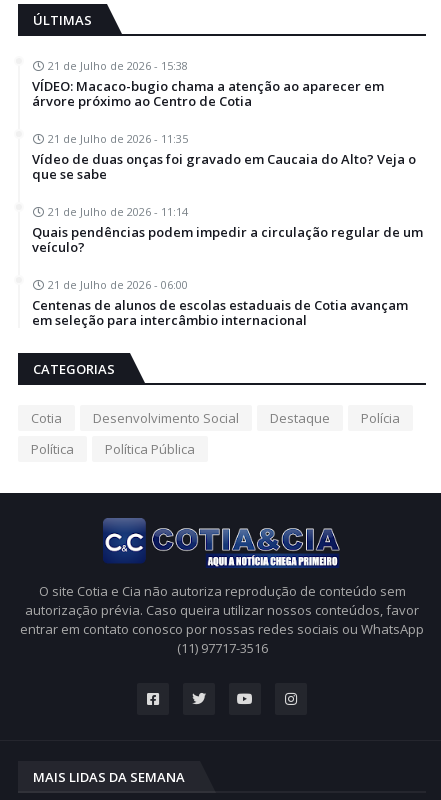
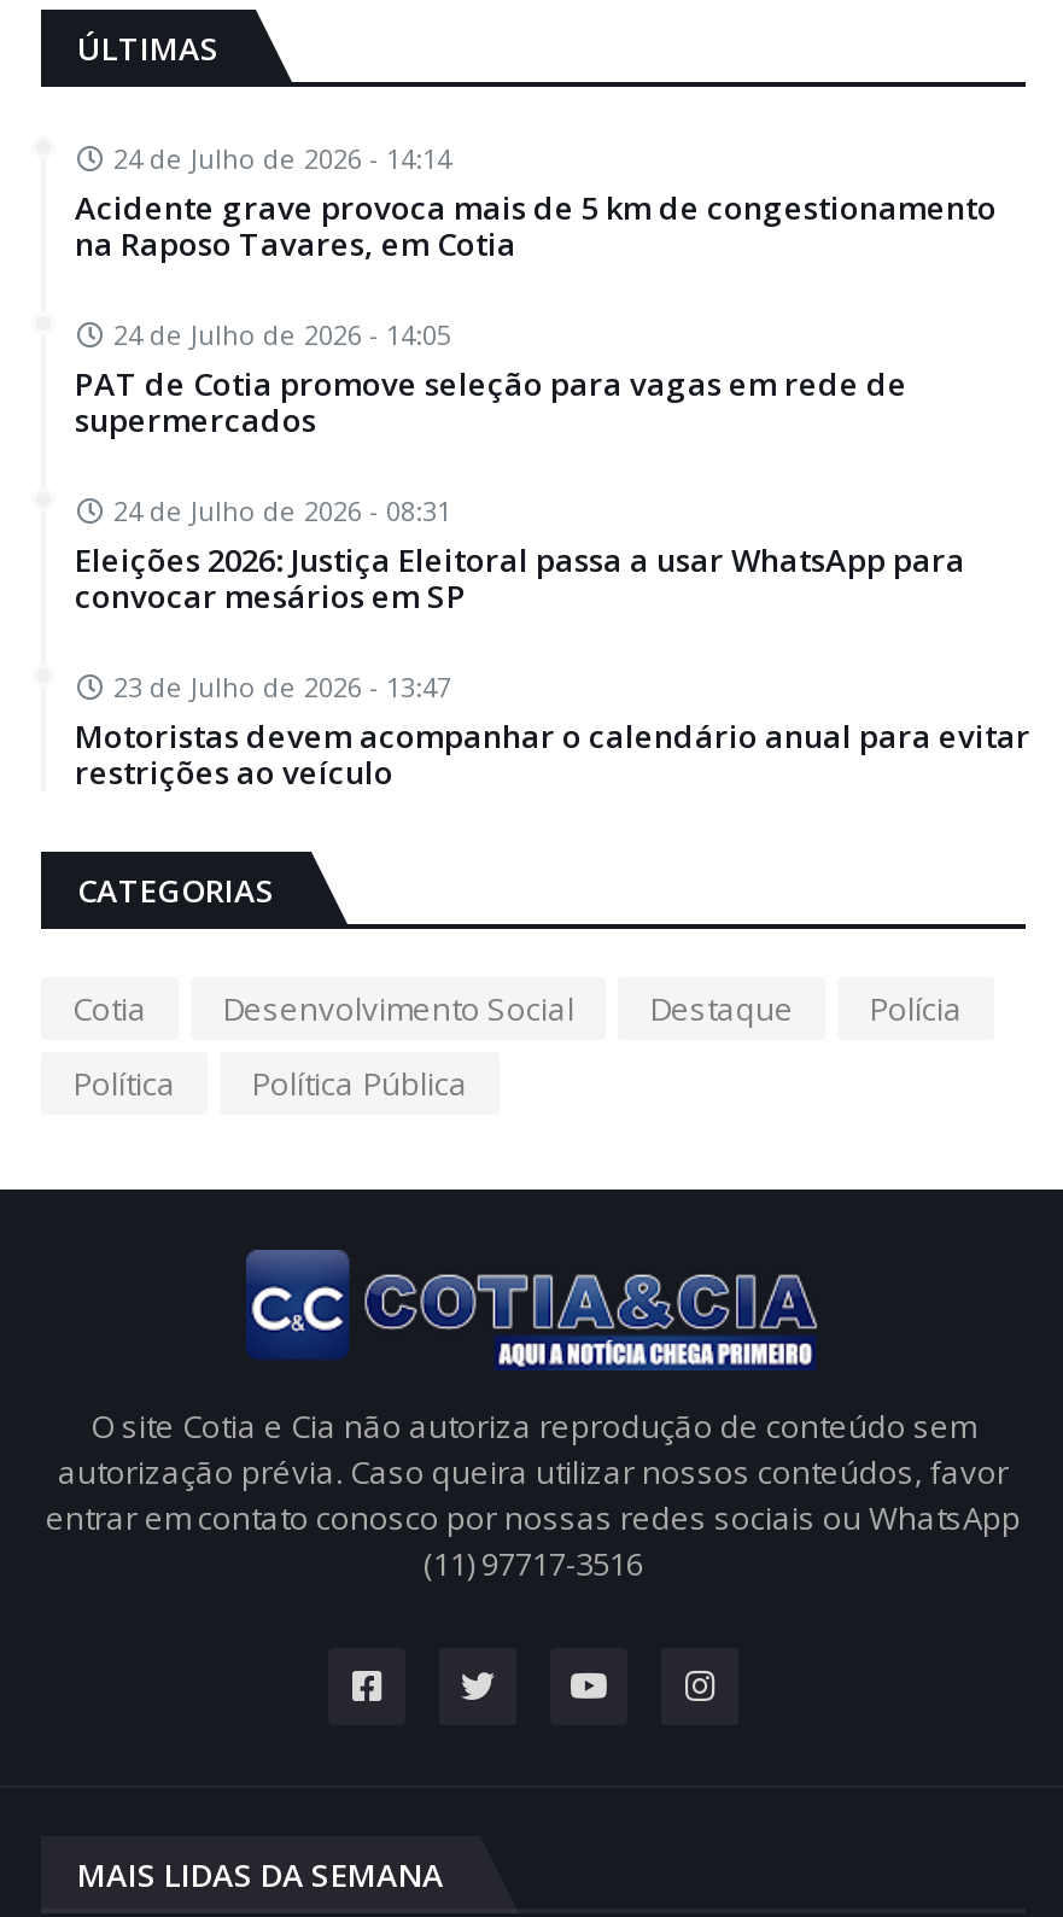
[32,58,384,110] 21 de Julho de 2026 - 15:38 | VÍDEO: Macaco-bugio chama a atenção ao aparecer em | árvore próximo ao Centro de Cotia -> [75,139,997,264] 24 de Julho de 2026 - 14:14 | Acidente grave provoca mais de 5 km de congestionamento | na Raposo Tavares, em Cotia
[32,131,416,183] 21 de Julho de 2026 - 11:35 | Vídeo de duas onças foi gravado em Caucaia do Alto? Veja o | que se sabe -> [75,315,907,441] 24 de Julho de 2026 - 14:05 | PAT de Cotia promove seleção para vagas em rede de | supermercados
[32,204,423,256] 21 de Julho de 2026 - 11:14 | Quais pendências podem impedir a circulação regular de um | veículo? -> [75,491,965,617] 24 de Julho de 2026 - 08:31 | Eleições 2026: Justiça Eleitoral passa a usar WhatsApp para | convocar mesários em SP
[32,277,408,329] 21 de Julho de 2026 - 06:00 | Centenas de alunos de escolas estaduais de Cotia avançam | em seleção para intercâmbio internacional -> [75,667,1030,793] 23 de Julho de 2026 - 13:47 | Motoristas devem acompanhar o calendário anual para evitar | restrições ao veículo

